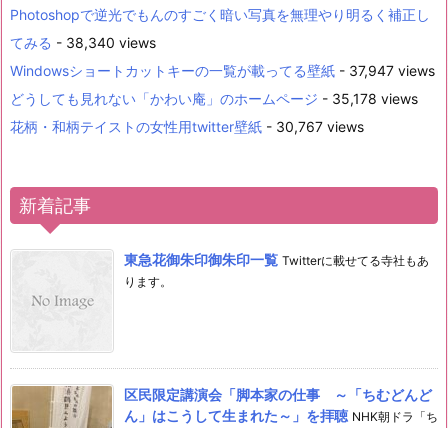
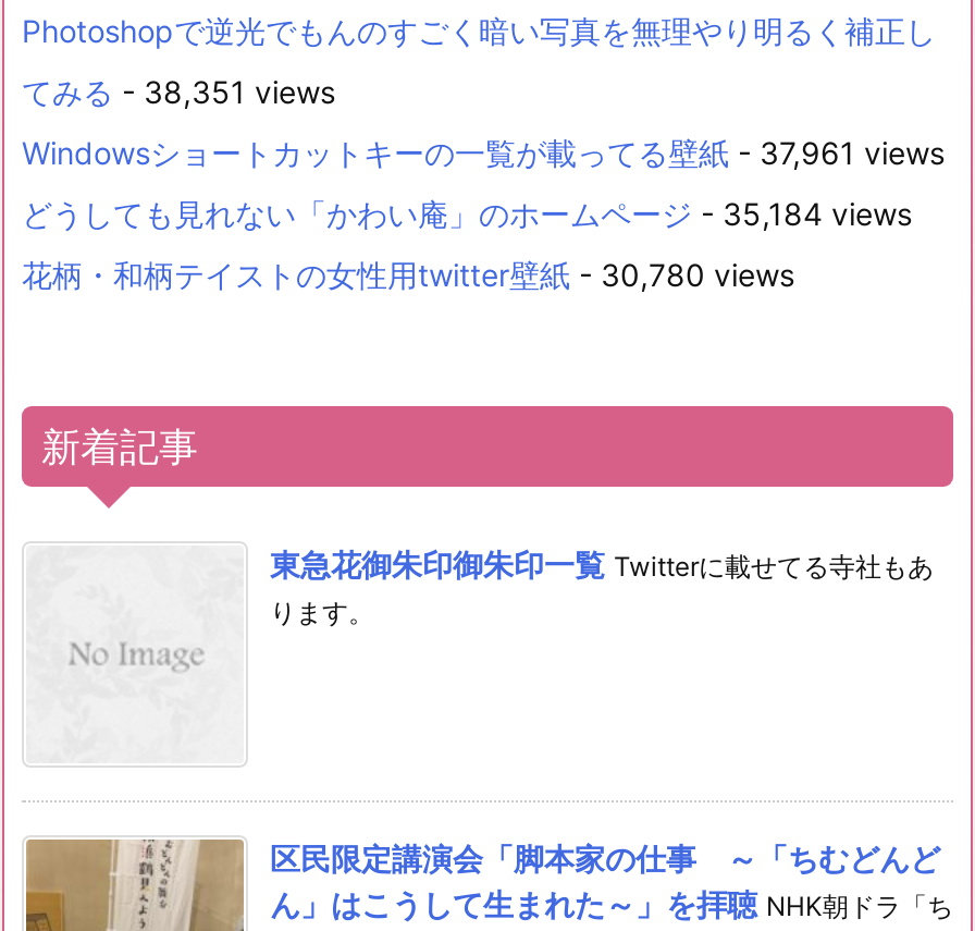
[10,34,156,51] てみる- 38,340 views -> [22,72,335,109] てみる- 38,351 views
[10,62,435,79] Windowsショートカットキーの一覧が載ってる壁紙- 37,947 views -> [22,133,945,170] Windowsショートカットキーの一覧が載ってる壁紙- 37,961 views
[10,90,418,107] どうしても見れない「かわい庵」のホームページ- 35,178 views -> [22,194,912,231] どうしても見れない「かわい庵」のホームページ- 35,184 views
[10,118,364,135] 花柄・和柄テイストの女性用twitter壁紙- 30,767 views -> [22,255,794,292] 花柄・和柄テイストの女性用twitter壁紙- 30,780 views

